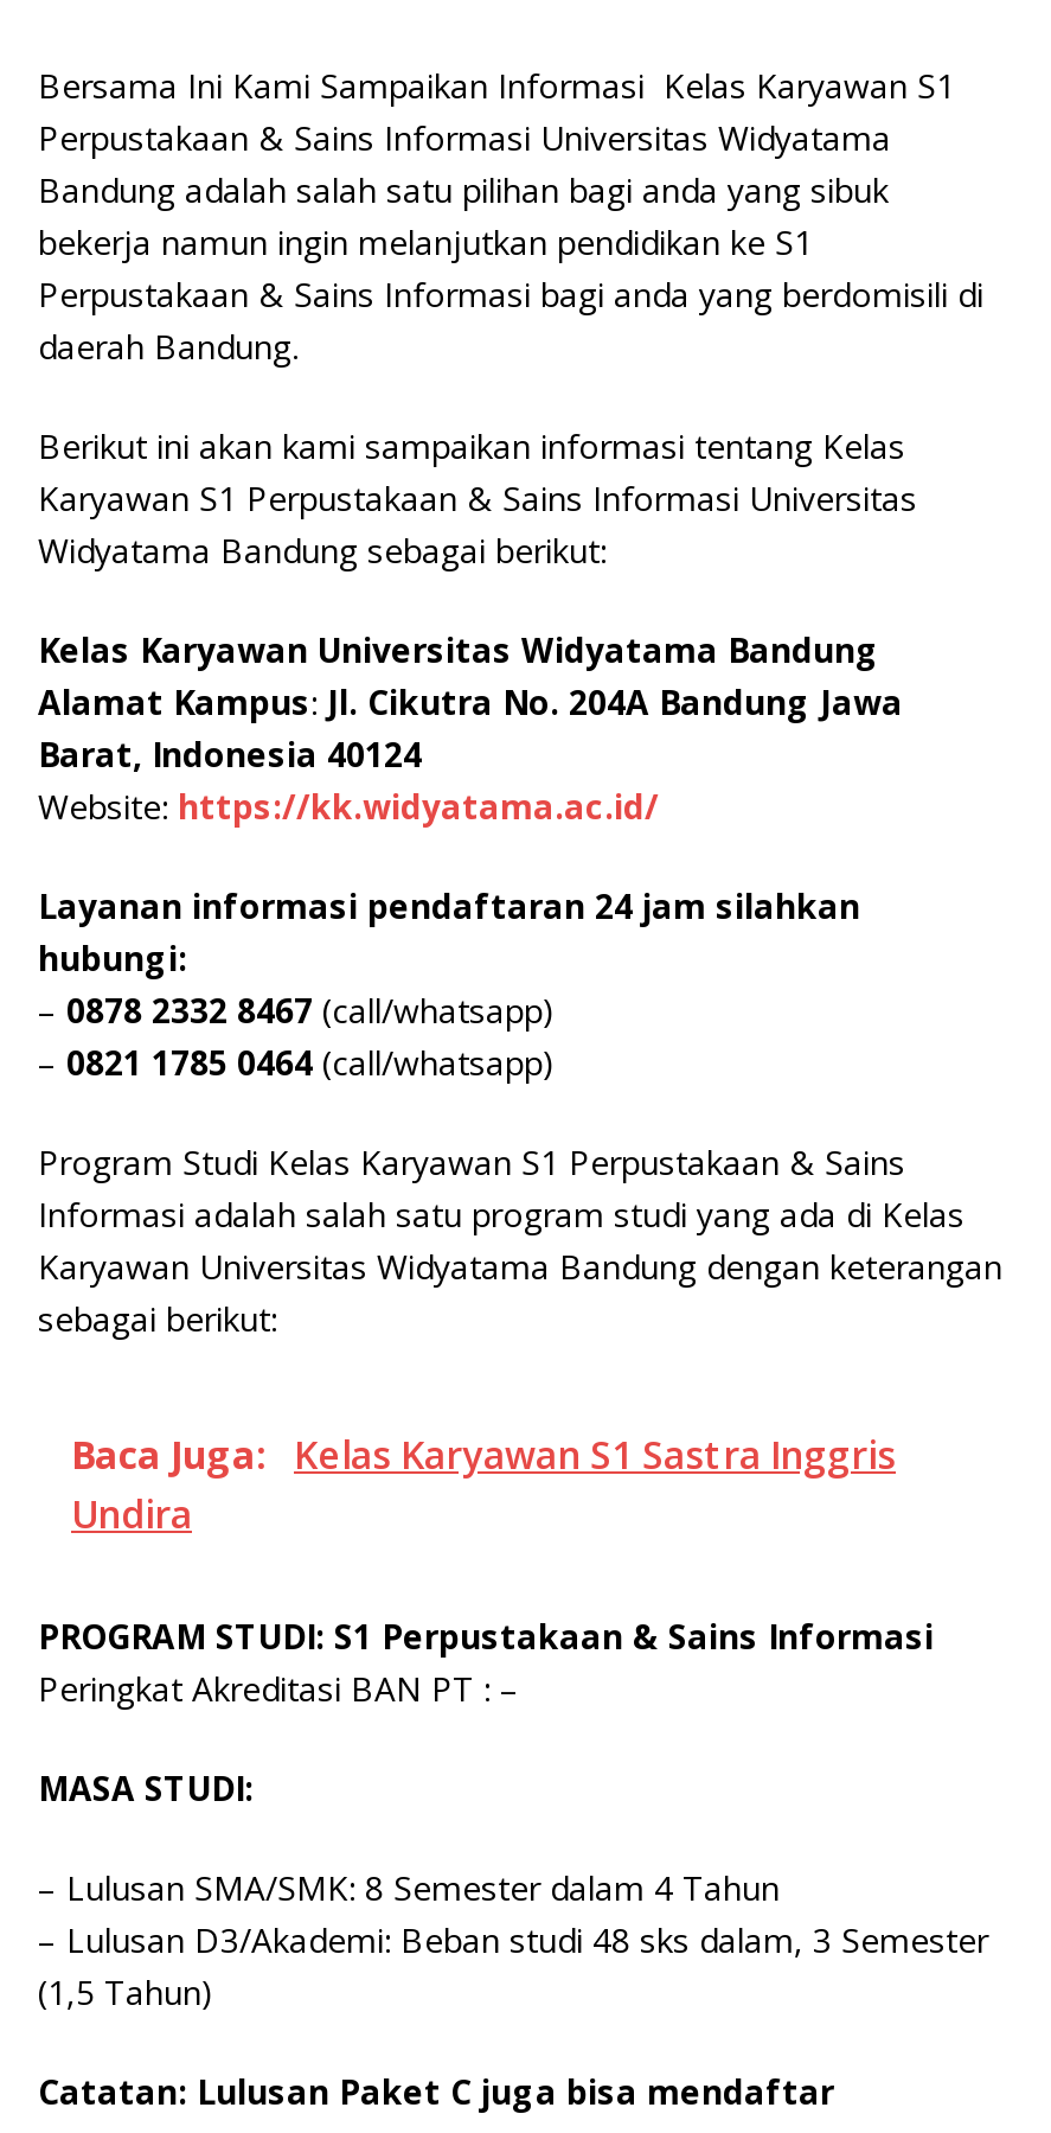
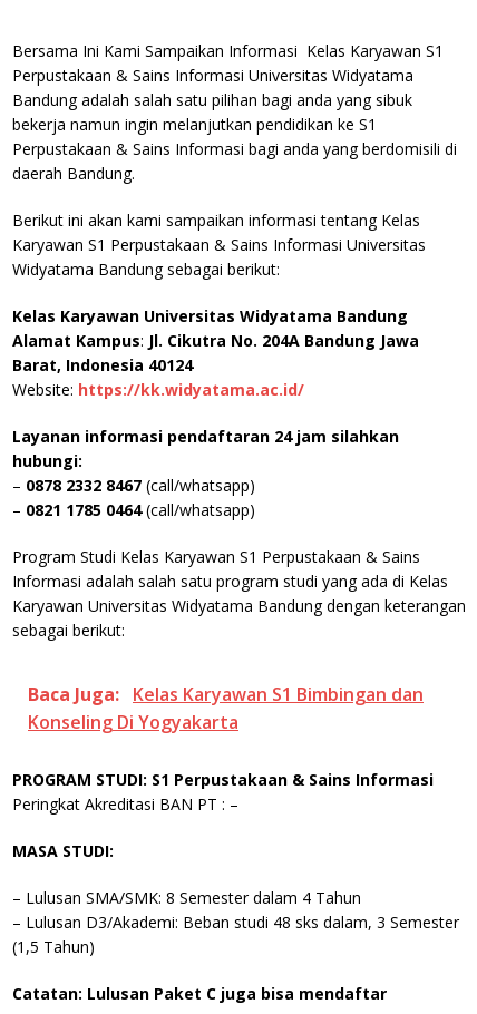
[71,1429,896,1541] Baca Juga: Kelas Karyawan S1 Sastra Inggris | Undira -> [28,682,424,735] Baca Juga: Kelas Karyawan S1 Bimbingan dan | Konseling Di Yogyakarta

